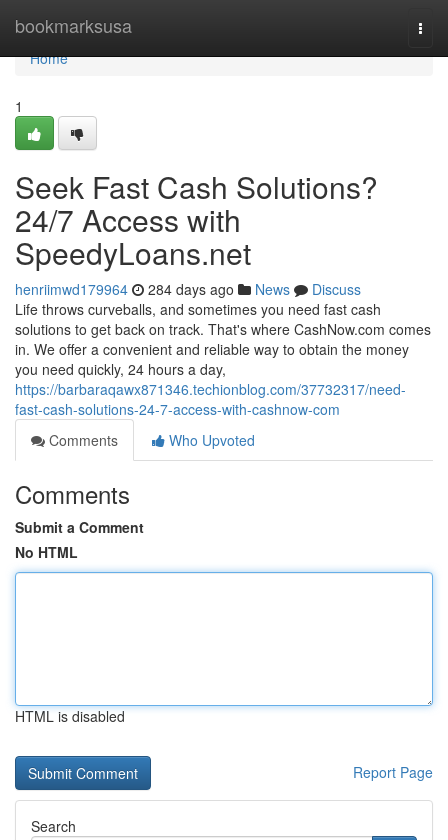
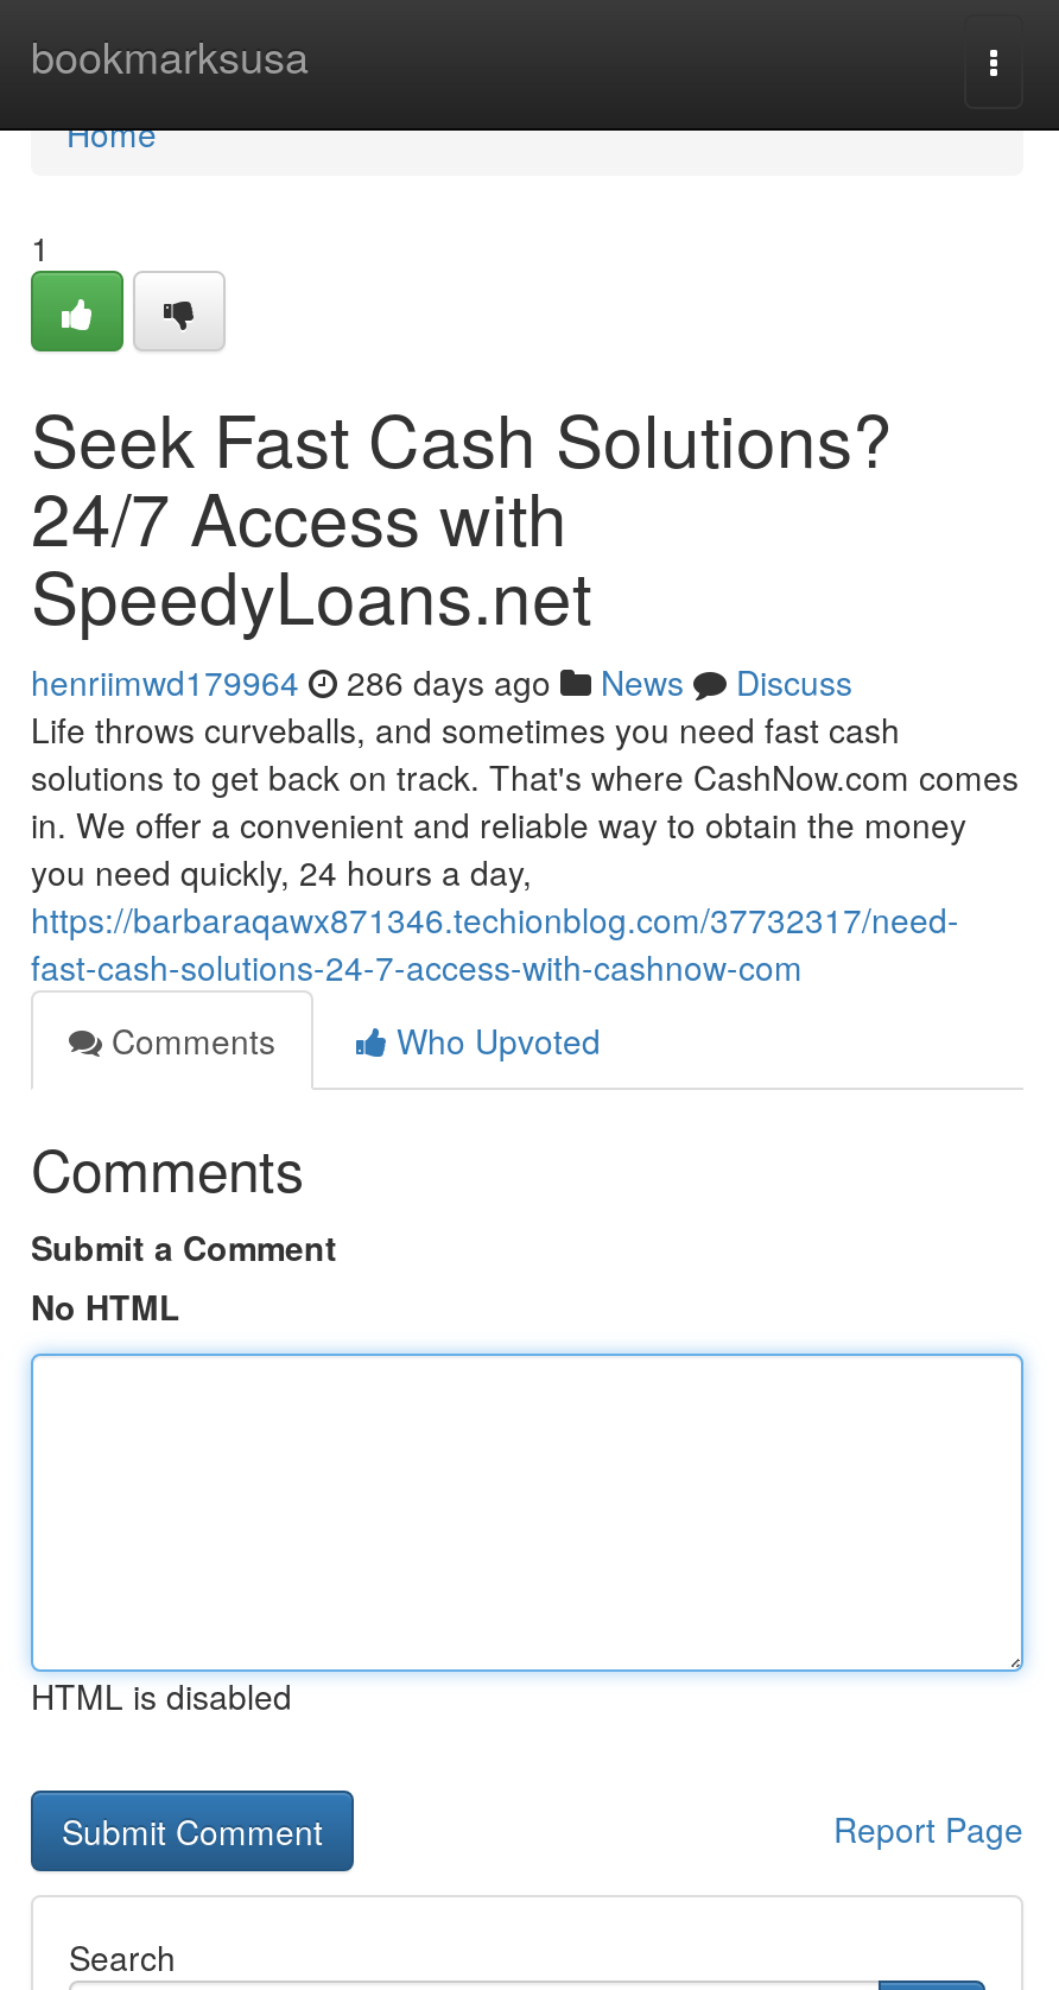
[15,279,361,299] henriimwd179964 284 days ago News Discuss -> [31,658,852,705] henriimwd179964 286 days ago News Discuss

